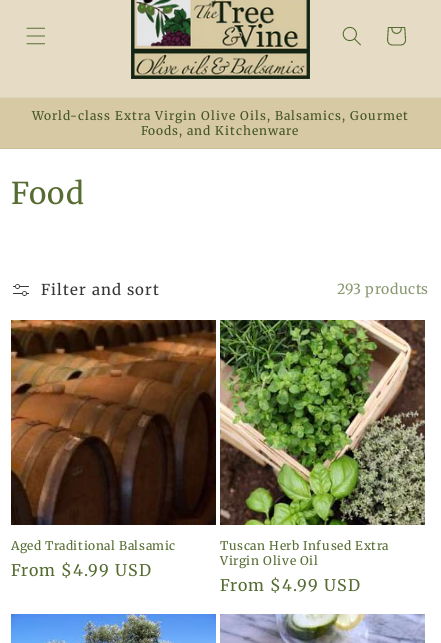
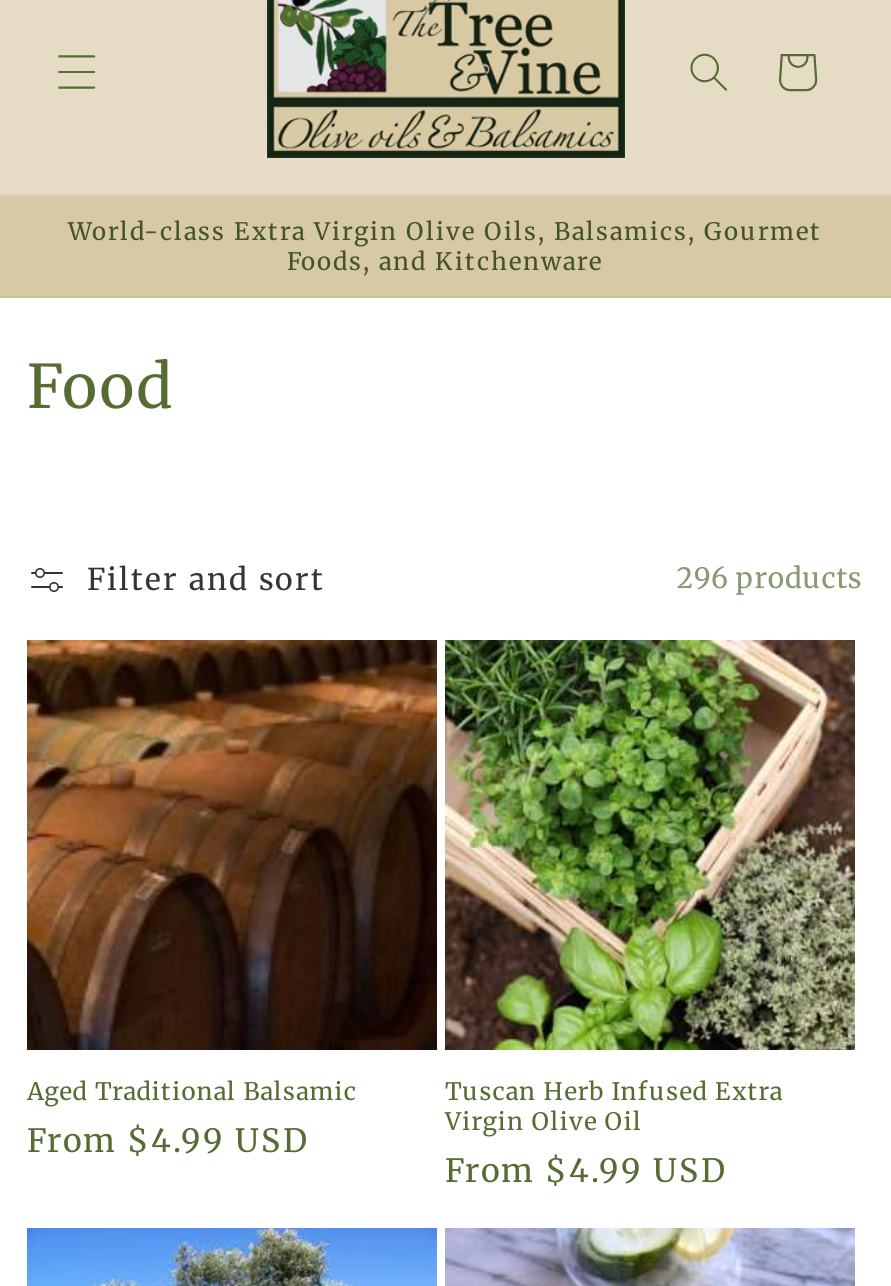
[337,280,429,298] 293 products -> [677,561,863,597] 296 products

